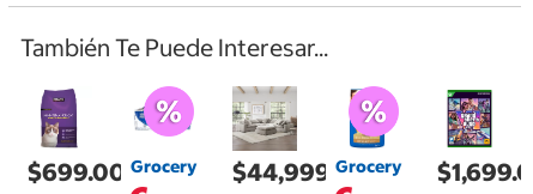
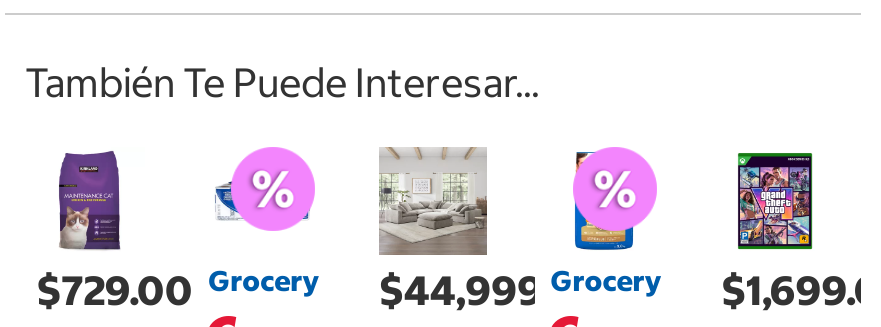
[28,157,126,187] $699.00 -> [37,265,193,315] $729.00

